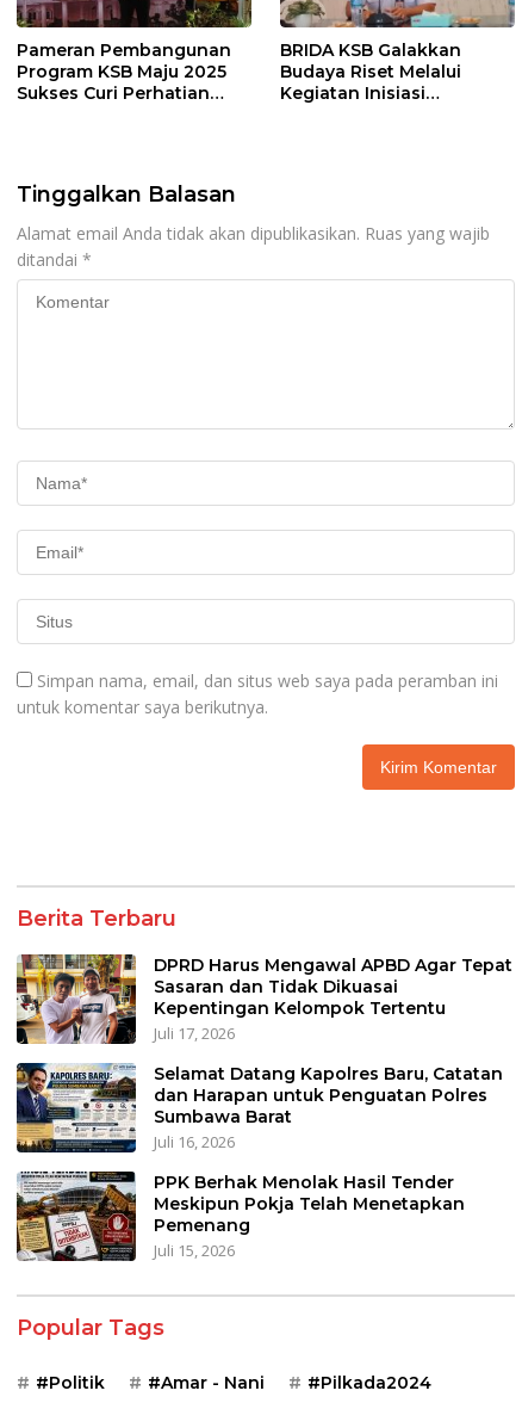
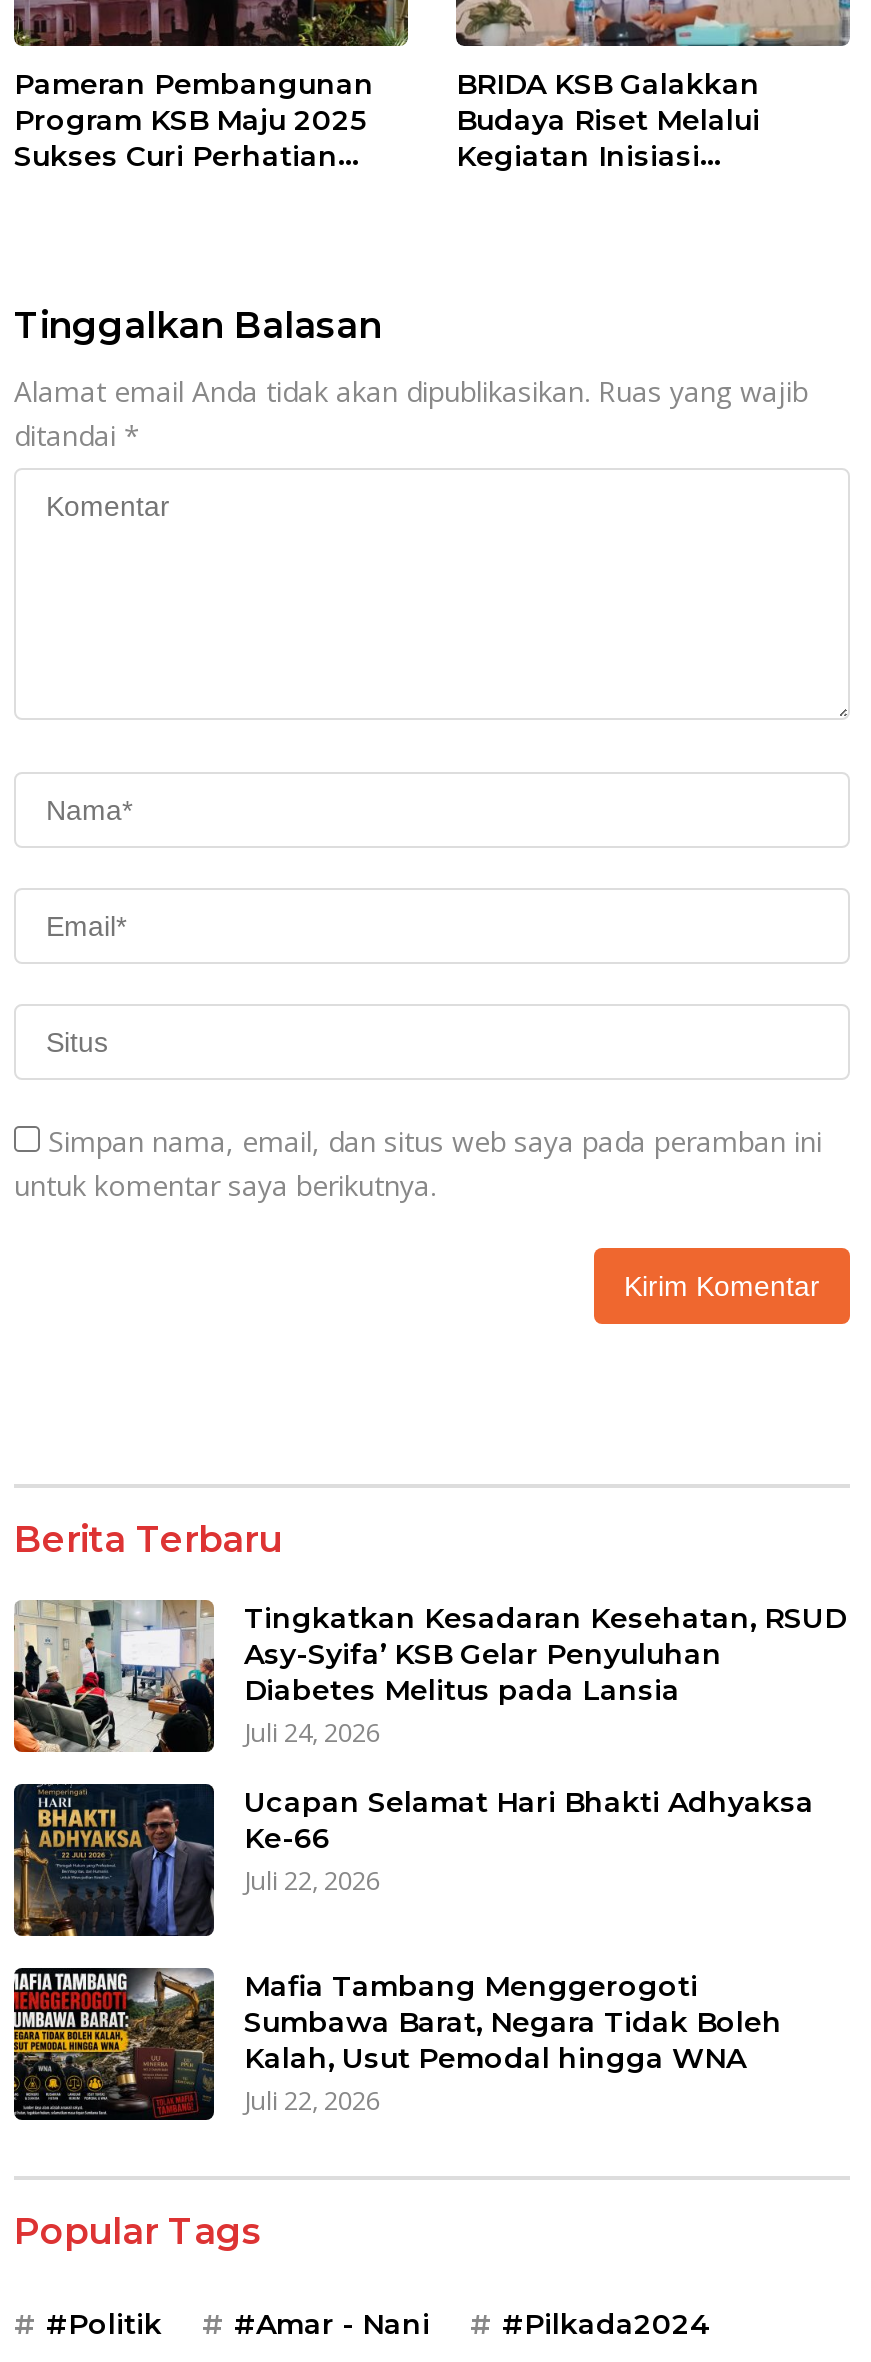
[15,953,512,1045] [image] | DPRD Harus Mengawal APBD Agar Tepat | Sasaran dan Tidak Dikuasai | Kepentingan Kelompok Tertentu | Juli 17, 2026 -> [12,1598,846,1754] [image] | Tingkatkan Kesadaran Kesehatan, RSUD | Asy-Syifa’ KSB Gelar Penyuluhan | Diabetes Melitus pada Lansia | Juli 24, 2026
[15,1062,503,1154] [image] | Selamat Datang Kapolres Baru, Catatan | dan Harapan untuk Penguatan Polres | Sumbawa Barat | Juli 16, 2026 -> [12,1782,814,1938] [image] | Ucapan Selamat Hari Bhakti Adhyaksa | Ke-66 | Juli 22, 2026
[15,1170,465,1262] [image] | PPK Berhak Menolak Hasil Tender | Meskipun Pokja Telah Menetapkan | Pemenang | Juli 15, 2026 -> [12,1966,782,2122] [image] | Mafia Tambang Menggerogoti | Sumbawa Barat, Negara Tidak Boleh | Kalah, Usut Pemodal hingga WNA | Juli 22, 2026

